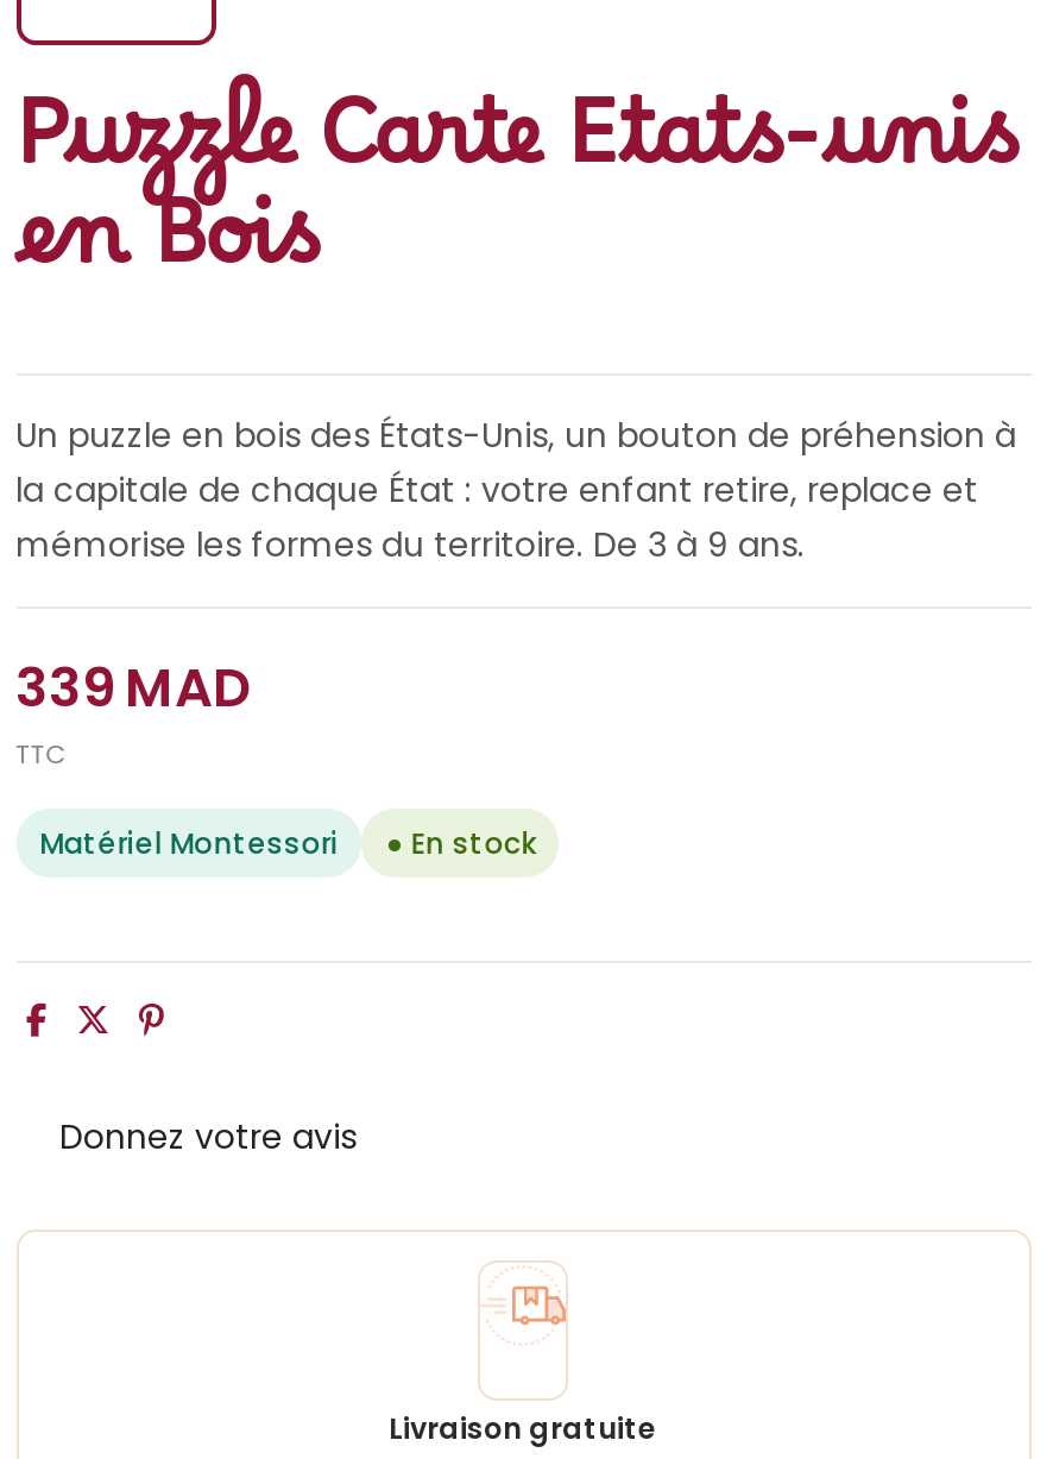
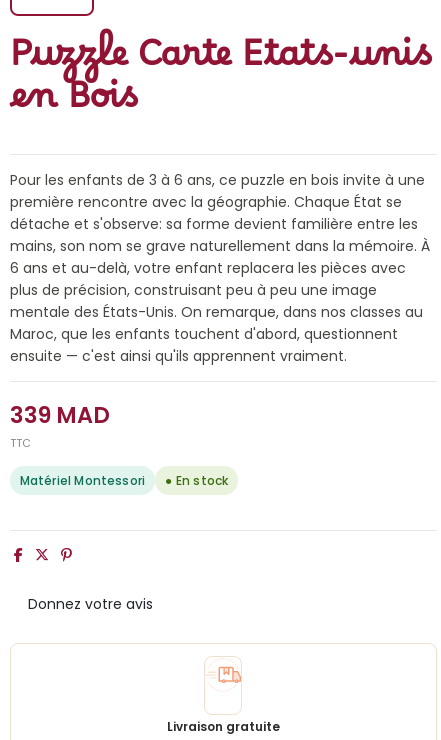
[15,412,1016,569] Un puzzle en bois des États-Unis, un bouton de préhension à | la capitale de chaque État : votre enfant retire, replace et | mémorise les formes du territoire. De 3 à 9 ans. -> [9,170,429,366] Pour les enfants de 3 à 6 ans, ce puzzle en bois invite à une | première rencontre avec la géographie. Chaque État se | détache et s'observe: sa forme devient familière entre les | mains, son nom se grave naturellement dans la mémoire. À | 6 ans et au-delà, votre enfant replacera les pièces avec | plus de précision, construisant peu à peu une image | mentale des États-Unis. On remarque, dans nos classes au | Maroc, que les enfants touchent d'abord, questionnent | ensuite — c'est ainsi qu'ils apprennent vraiment.

